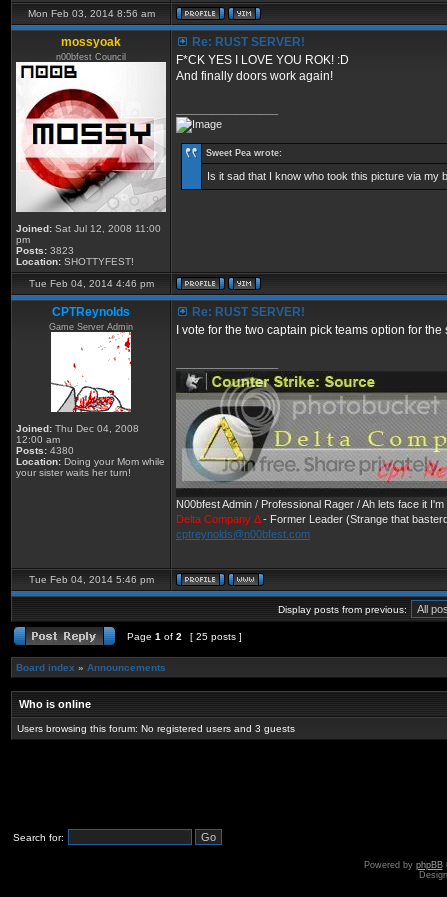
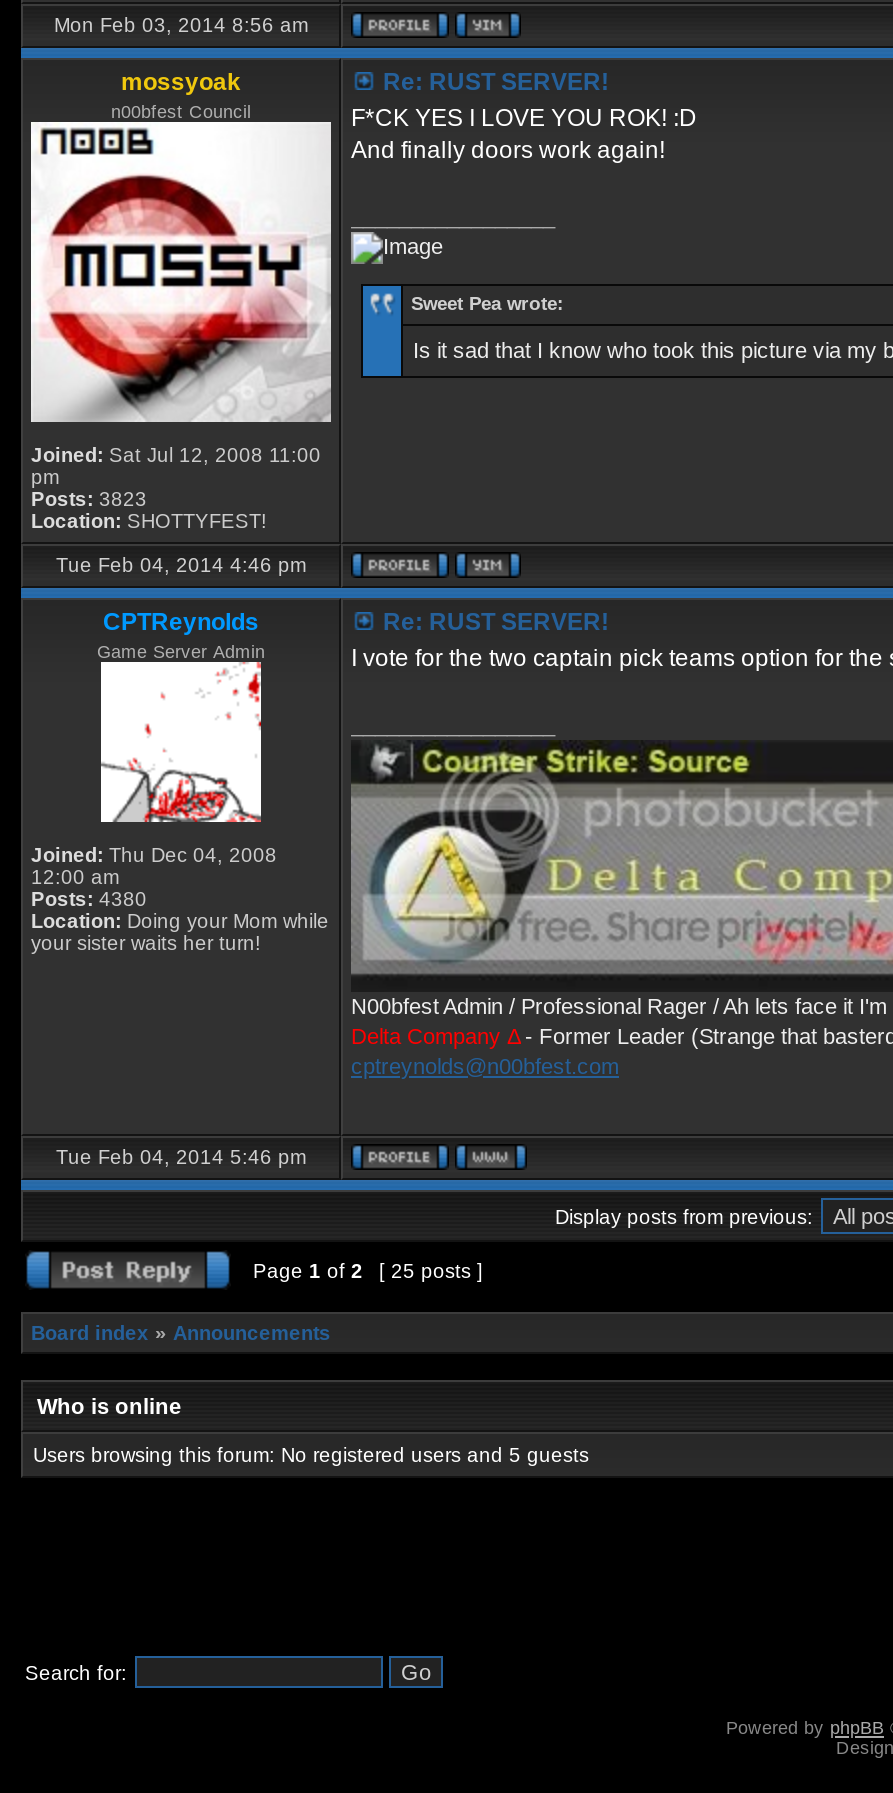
[17,723,295,734] Users browsing this forum: No registered users and 3 guests -> [33,1444,589,1466] Users browsing this forum: No registered users and 5 guests

